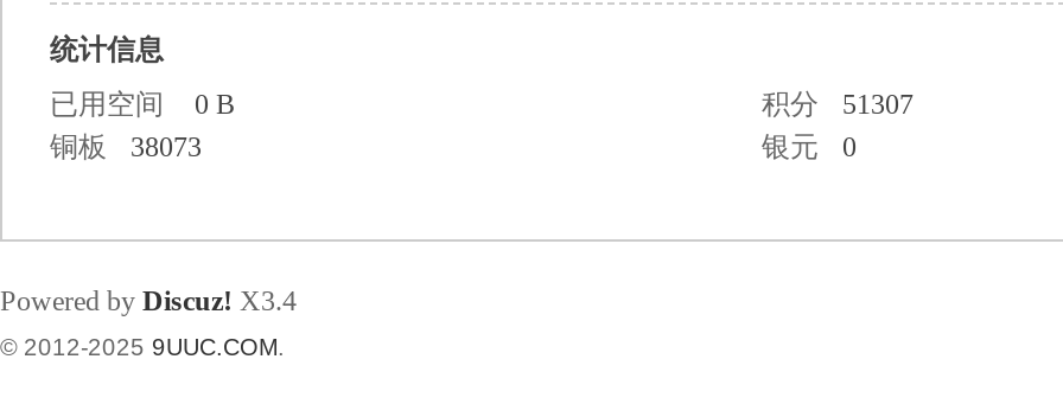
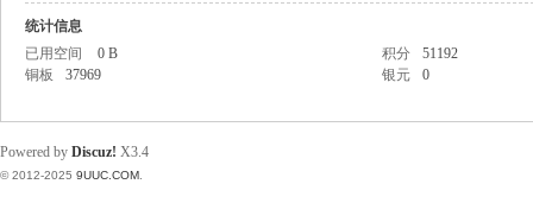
[762,88,914,121] 积分 51307 -> [382,45,458,62] 积分 51192
[50,130,202,163] 铜板 38073 -> [25,66,101,83] 铜板 37969

